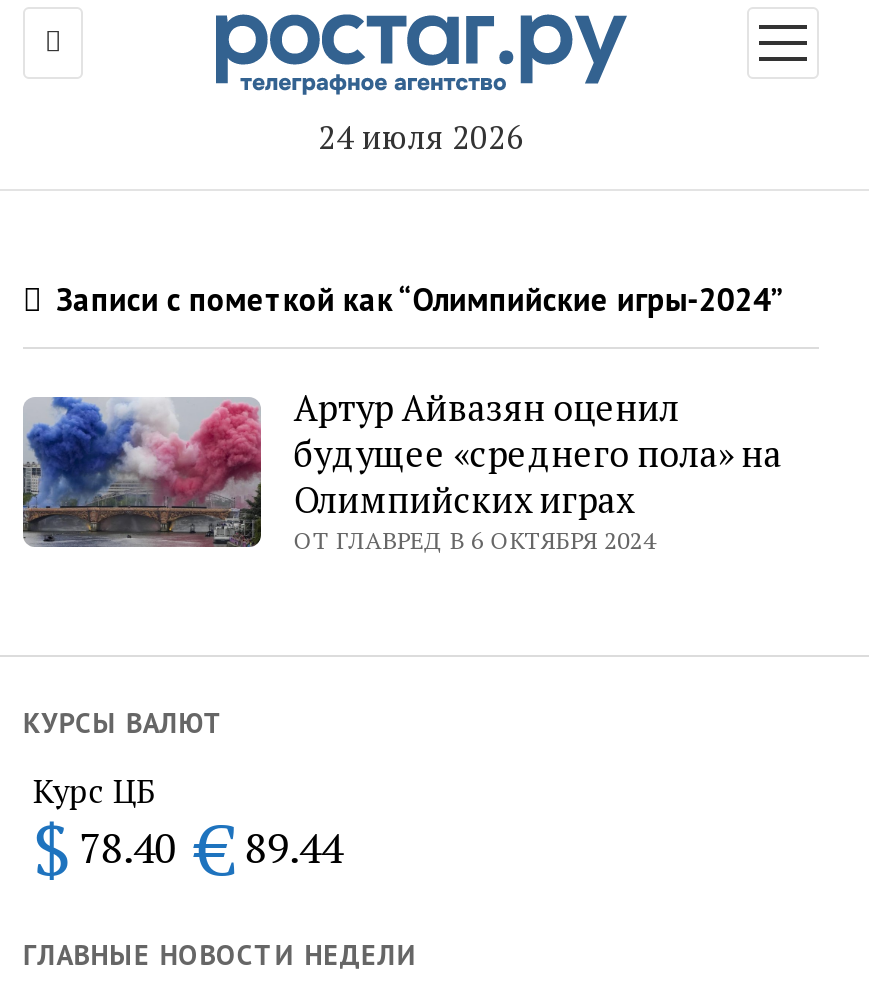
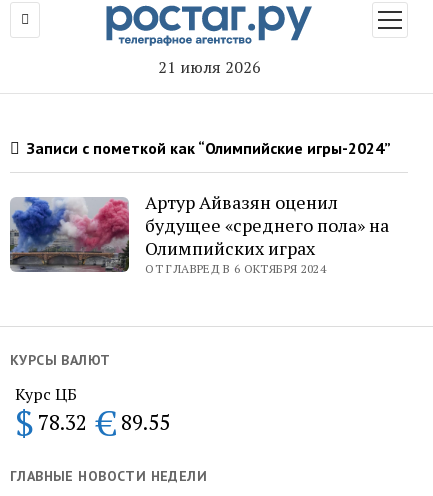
[318,115,524,159] 24 июля 2026 -> [157,56,260,78] 21 июля 2026
[33,801,343,895] $ 78.40 € 89.44 -> [15,399,170,446] $ 78.32 € 89.55

